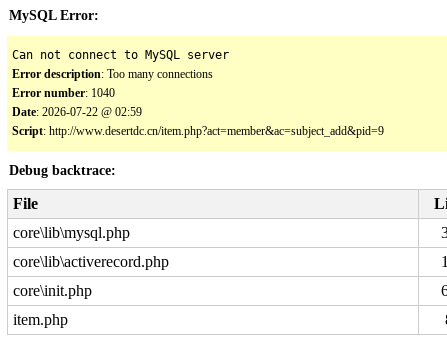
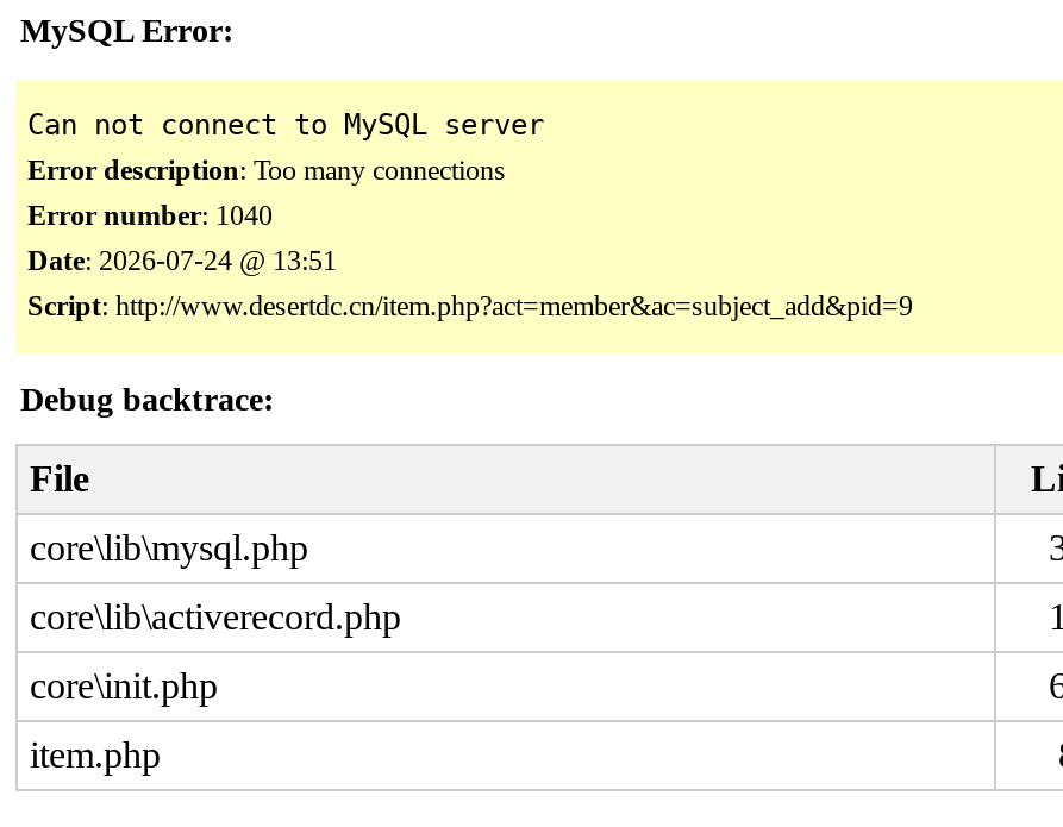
[12,105,142,119] Date: 2026-07-22 @ 02:59 -> [27,244,337,277] Date: 2026-07-24 @ 13:51

